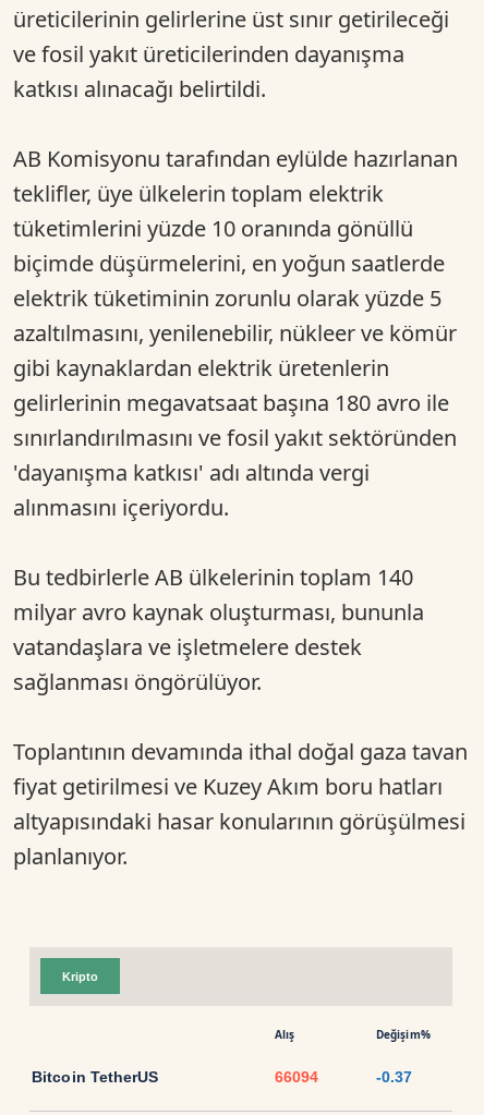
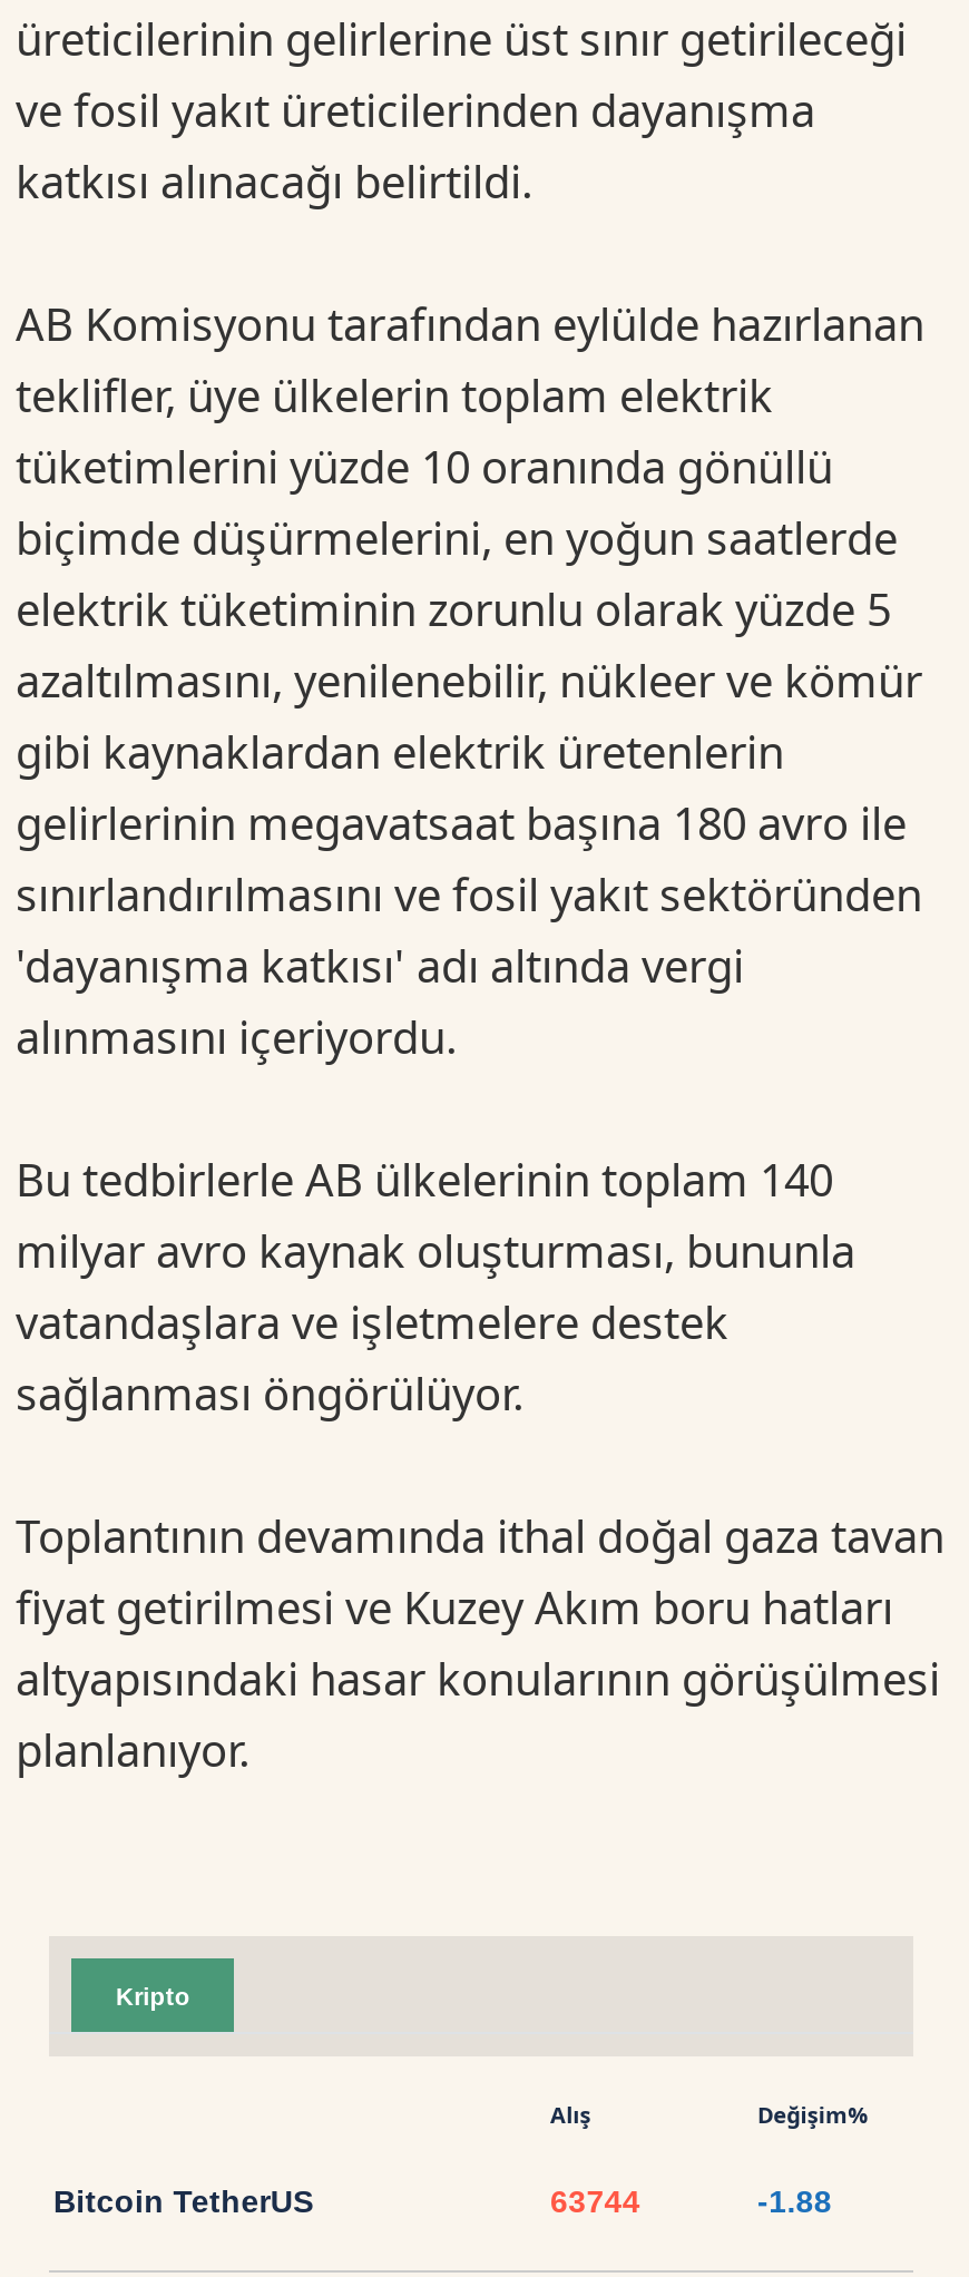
[275,1068,319,1086] 66094 -> [550,2183,640,2219] 63744
[376,1068,413,1086] -0.37 -> [757,2183,832,2219] -1.88

